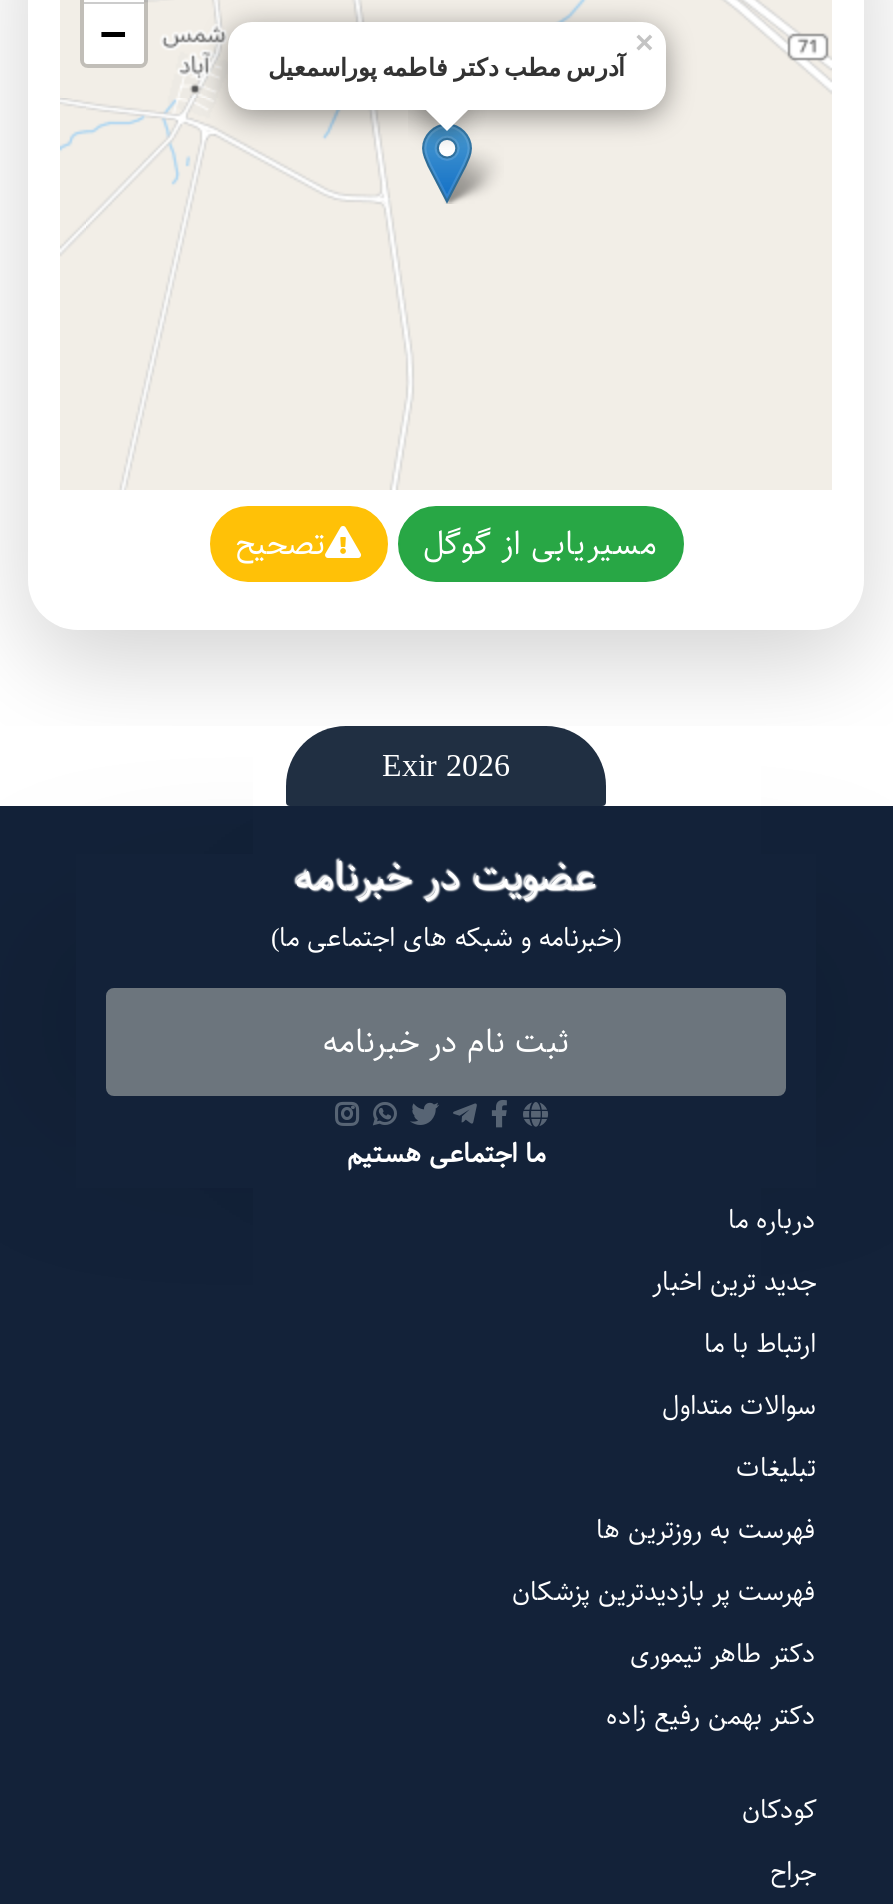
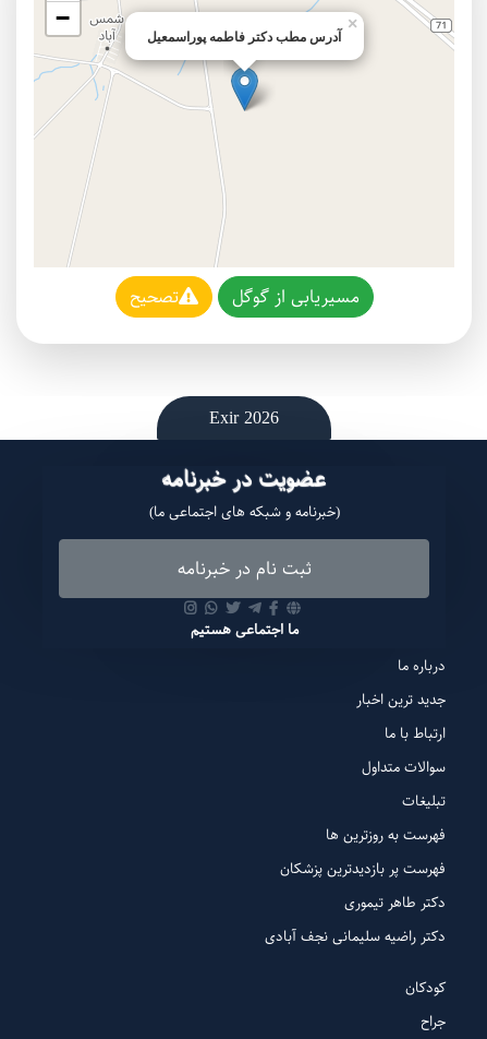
[606,1693,816,1735] دکتر بهمن رفیع زاده -> [265,924,446,947] دکتر راضیه سلیمانی نجف آبادی

